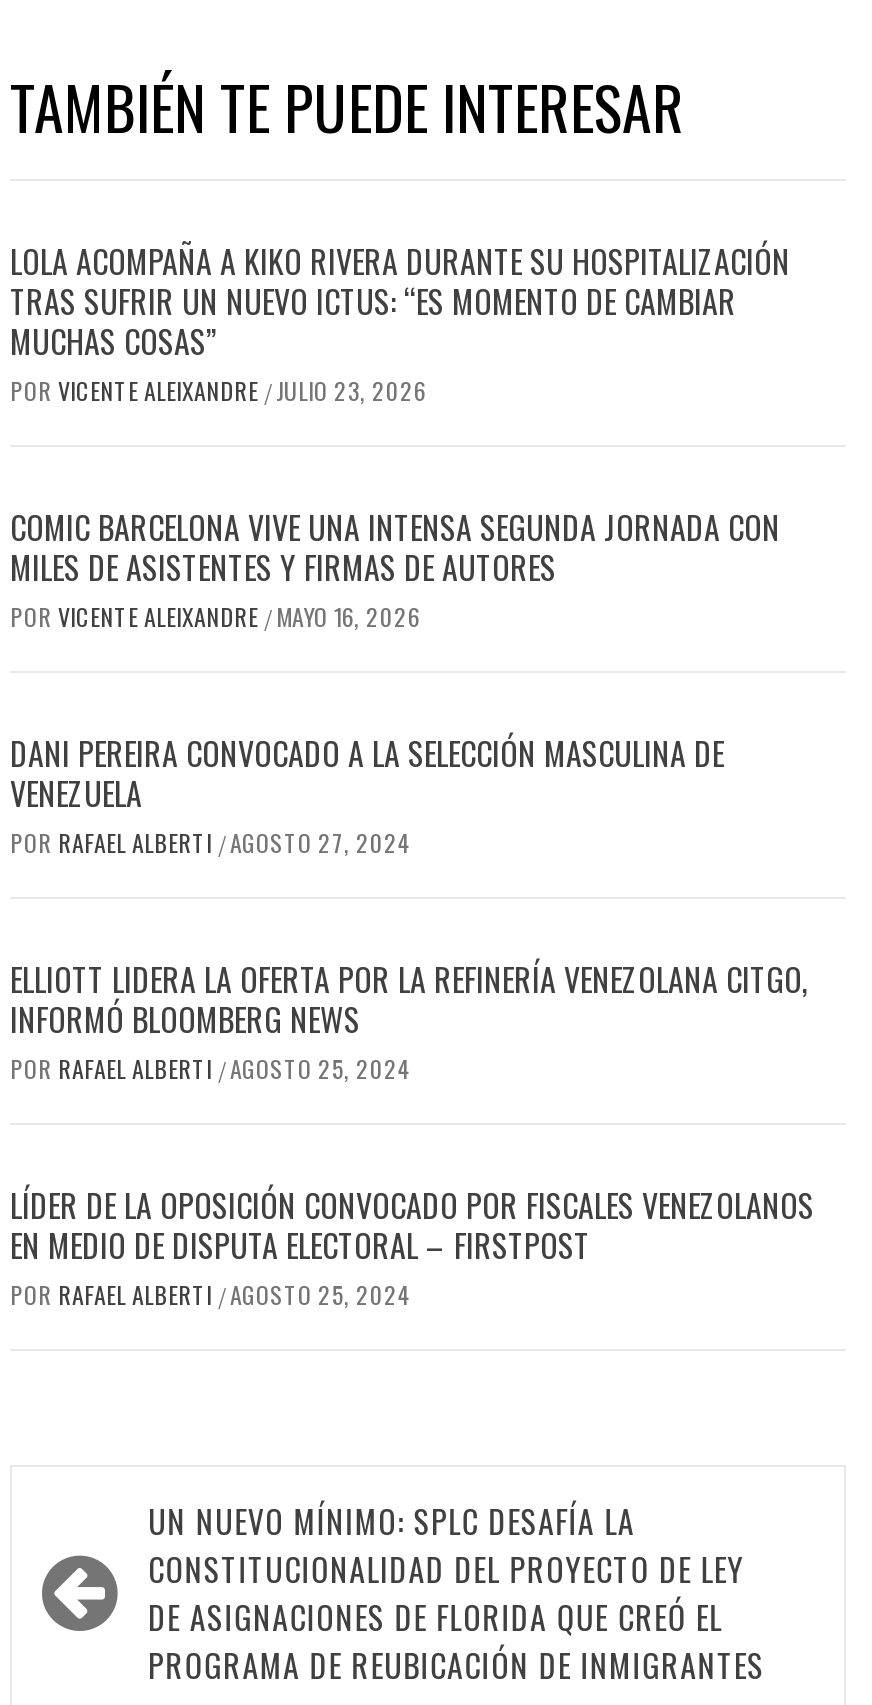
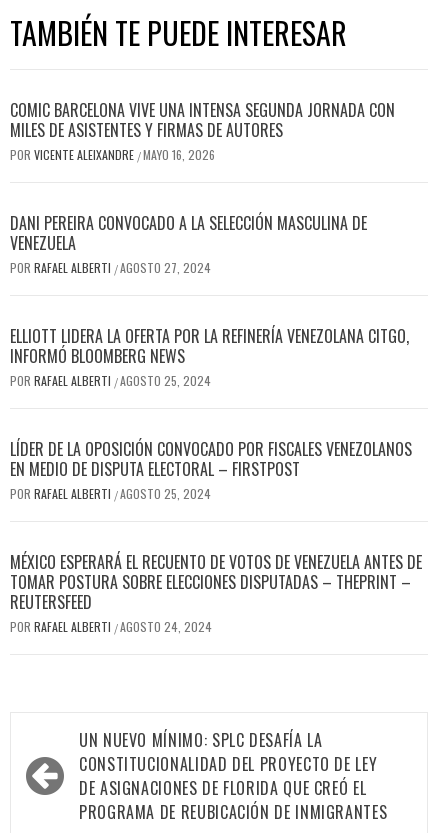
[10,237,790,407] LOLA ACOMPAÑA A KIKO RIVERA DURANTE SU HOSPITALIZACIÓN | TRAS SUFRIR UN NUEVO ICTUS: “ES MOMENTO DE CAMBIAR | MUCHAS COSAS” | POR VICENTE ALEIXANDRE / JULIO 23, 2026 -> none
moved [10,503,814,1311] -> [10,98,412,502]: COMIC BARCELONA VIVE UNA INTENSA SEGUNDA JORNADA CON | MILES DE ASISTENTES Y FIRMAS DE AUTORES | POR VICENTE ALEIXANDRE / MAYO 16, 2026 | ... | EN MEDIO DE DISPUTA ELECTORAL – FIRSTPOST | POR RAFAEL ALBERTI / AGOSTO 25, 2024
none -> [10,550,422,635] MÉXICO ESPERARÁ EL RECUENTO DE VOTOS DE VENEZUELA ANTES DE | TOMAR POSTURA SOBRE ELECCIONES DISPUTADAS – THEPRINT – | REUTERSFEED | POR RAFAEL ALBERTI / AGOSTO 24, 2024

